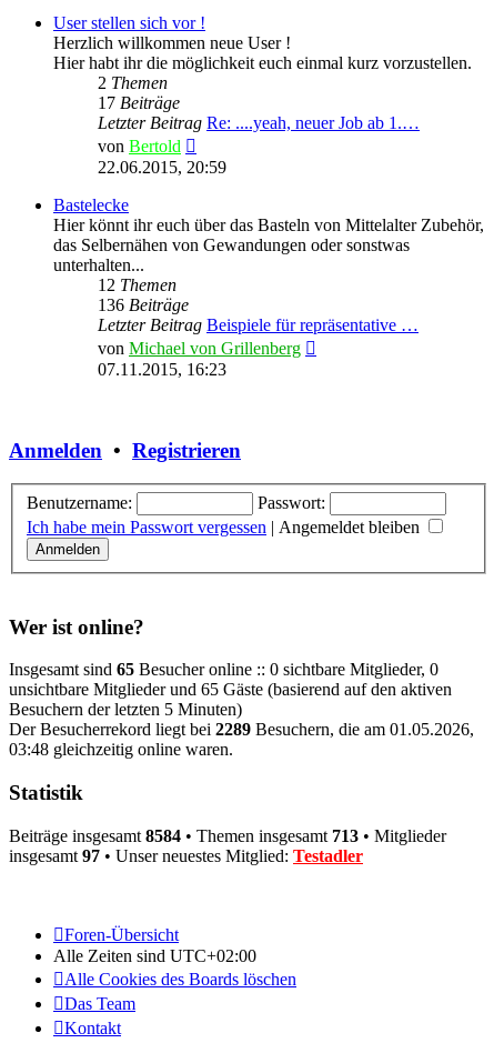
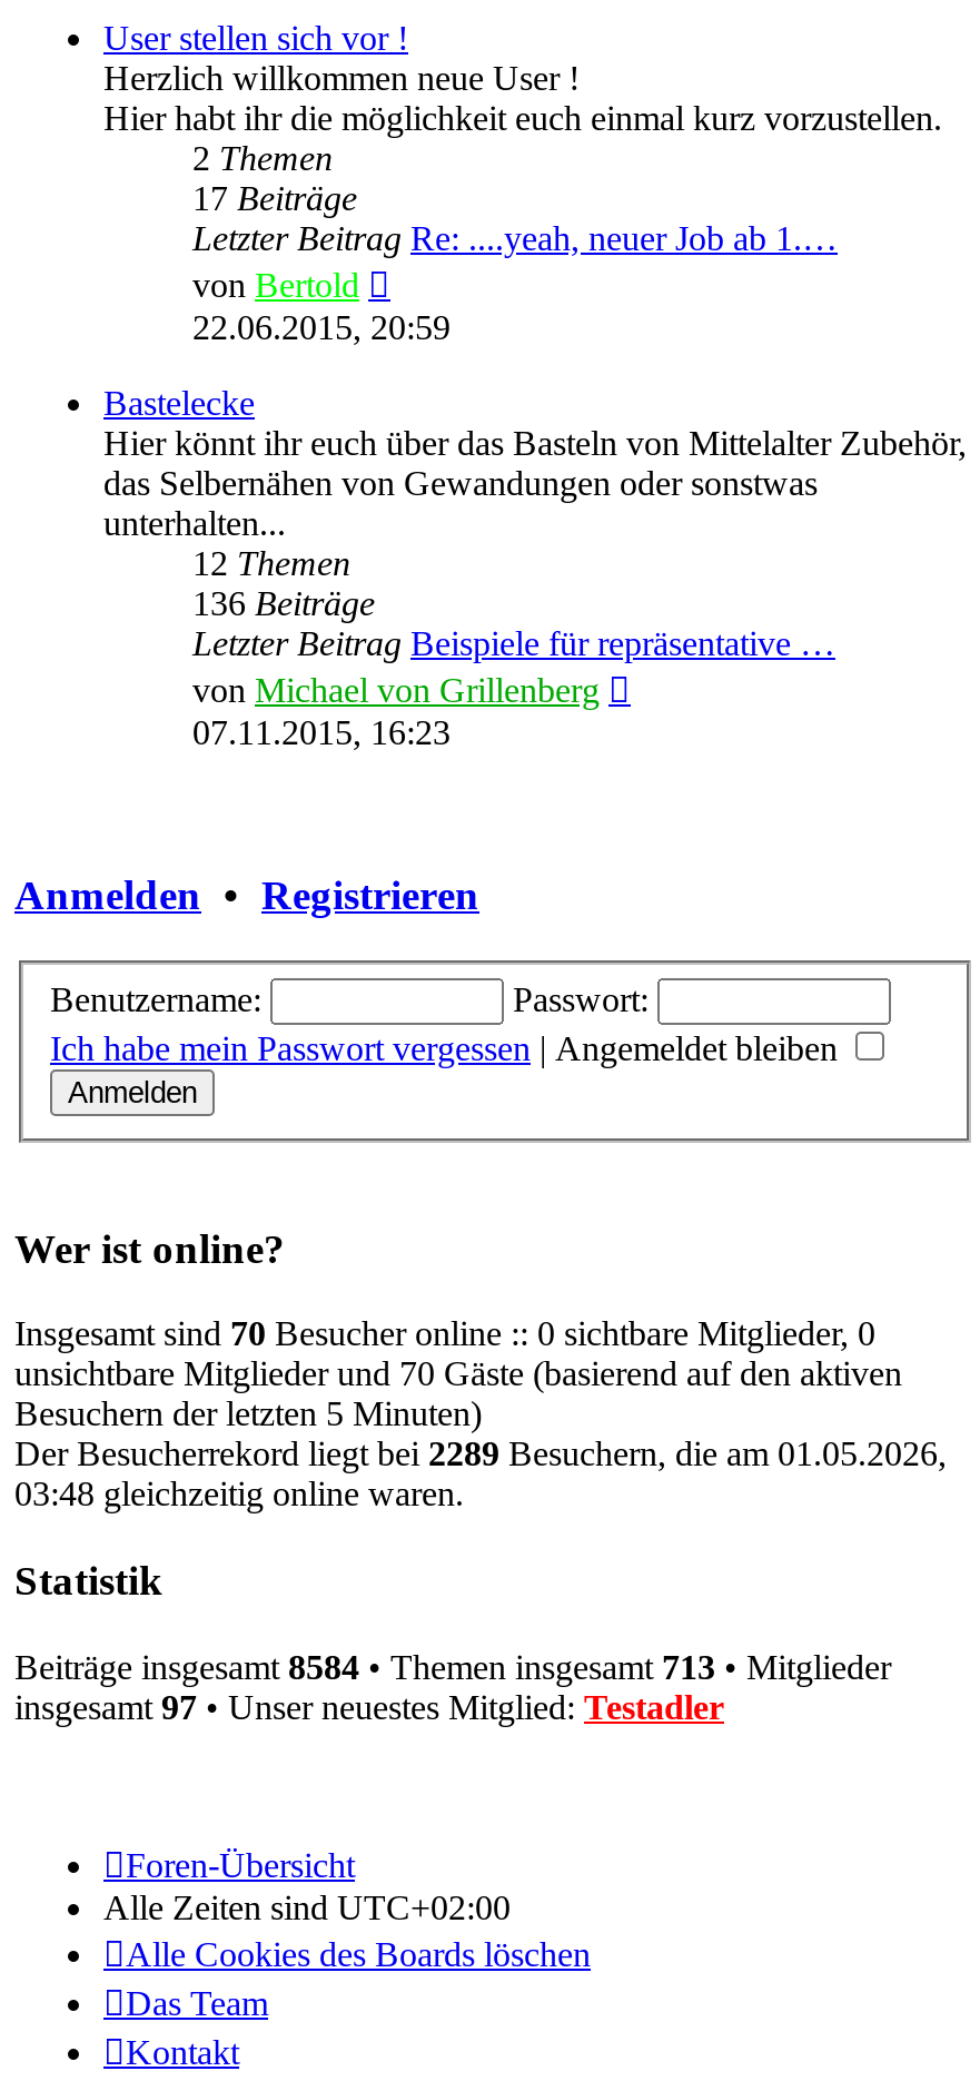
[9,660,438,679] Insgesamt sind 65 Besucher online :: 0 sichtbare Mitglieder, 0 -> [14,1315,875,1353] Insgesamt sind 70 Besucher online :: 0 sichtbare Mitglieder, 0
[9,680,452,699] unsichtbare Mitglieder und 65 Gäste (basierend auf den aktiven -> [14,1355,902,1393] unsichtbare Mitglieder und 70 Gäste (basierend auf den aktiven

